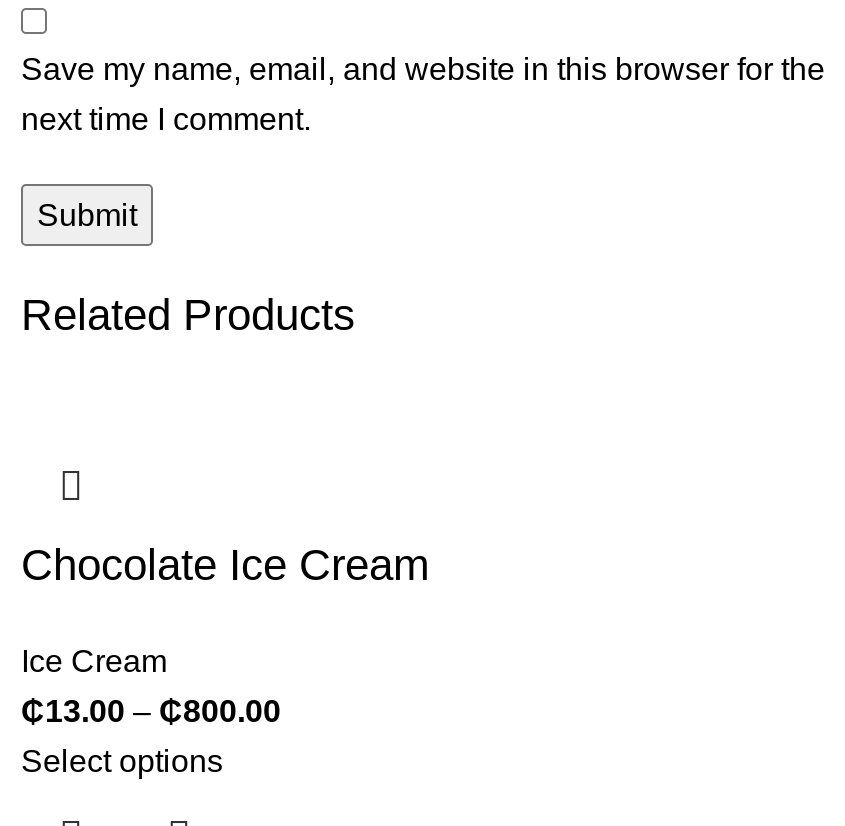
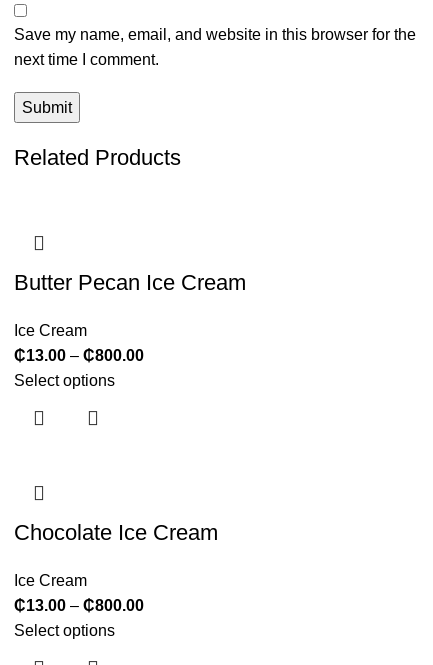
none -> [14,270,246,389] Butter Pecan Ice Cream | Ice Cream | ₵13.00 – ₵800.00 | Select options

